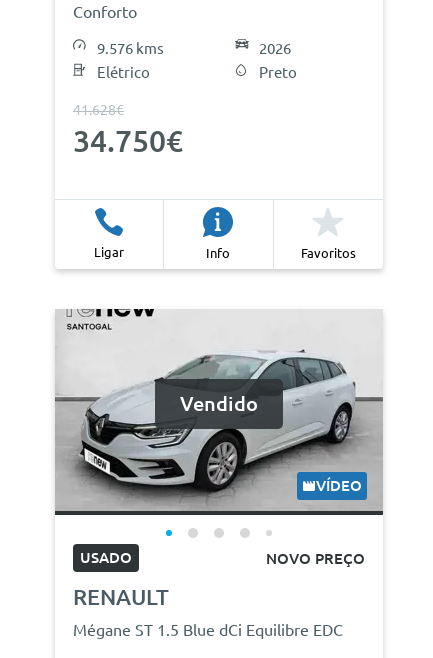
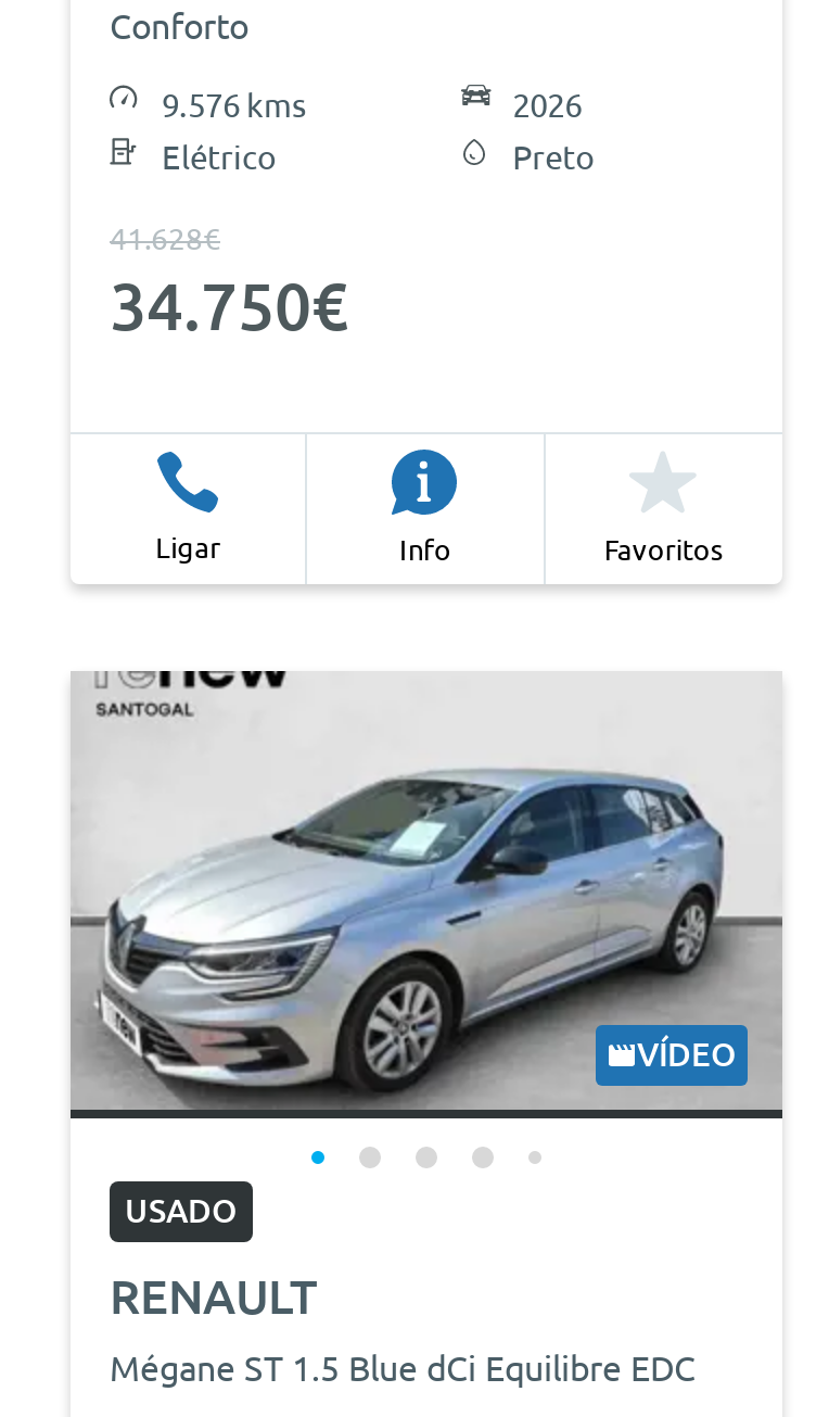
[55,349,384,511] [image] -> [71,760,782,1108] [image]
[180,392,258,415] Vendido -> none
[266,550,365,567] NOVO PREÇO -> none

